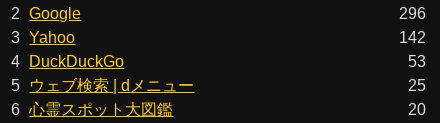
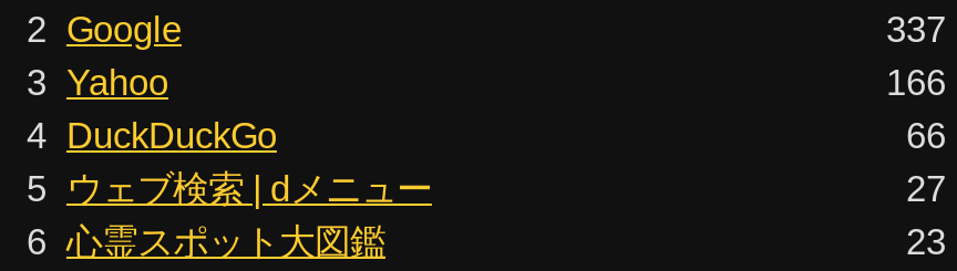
[399,4,426,22] 296 -> [886,9,946,49] 337
[399,28,426,46] 142 -> [886,62,946,102] 166
[408,52,426,70] 53 -> [906,115,946,155] 66
[408,76,426,94] 25 -> [906,168,946,208] 27
[408,100,426,118] 20 -> [906,221,946,261] 23

